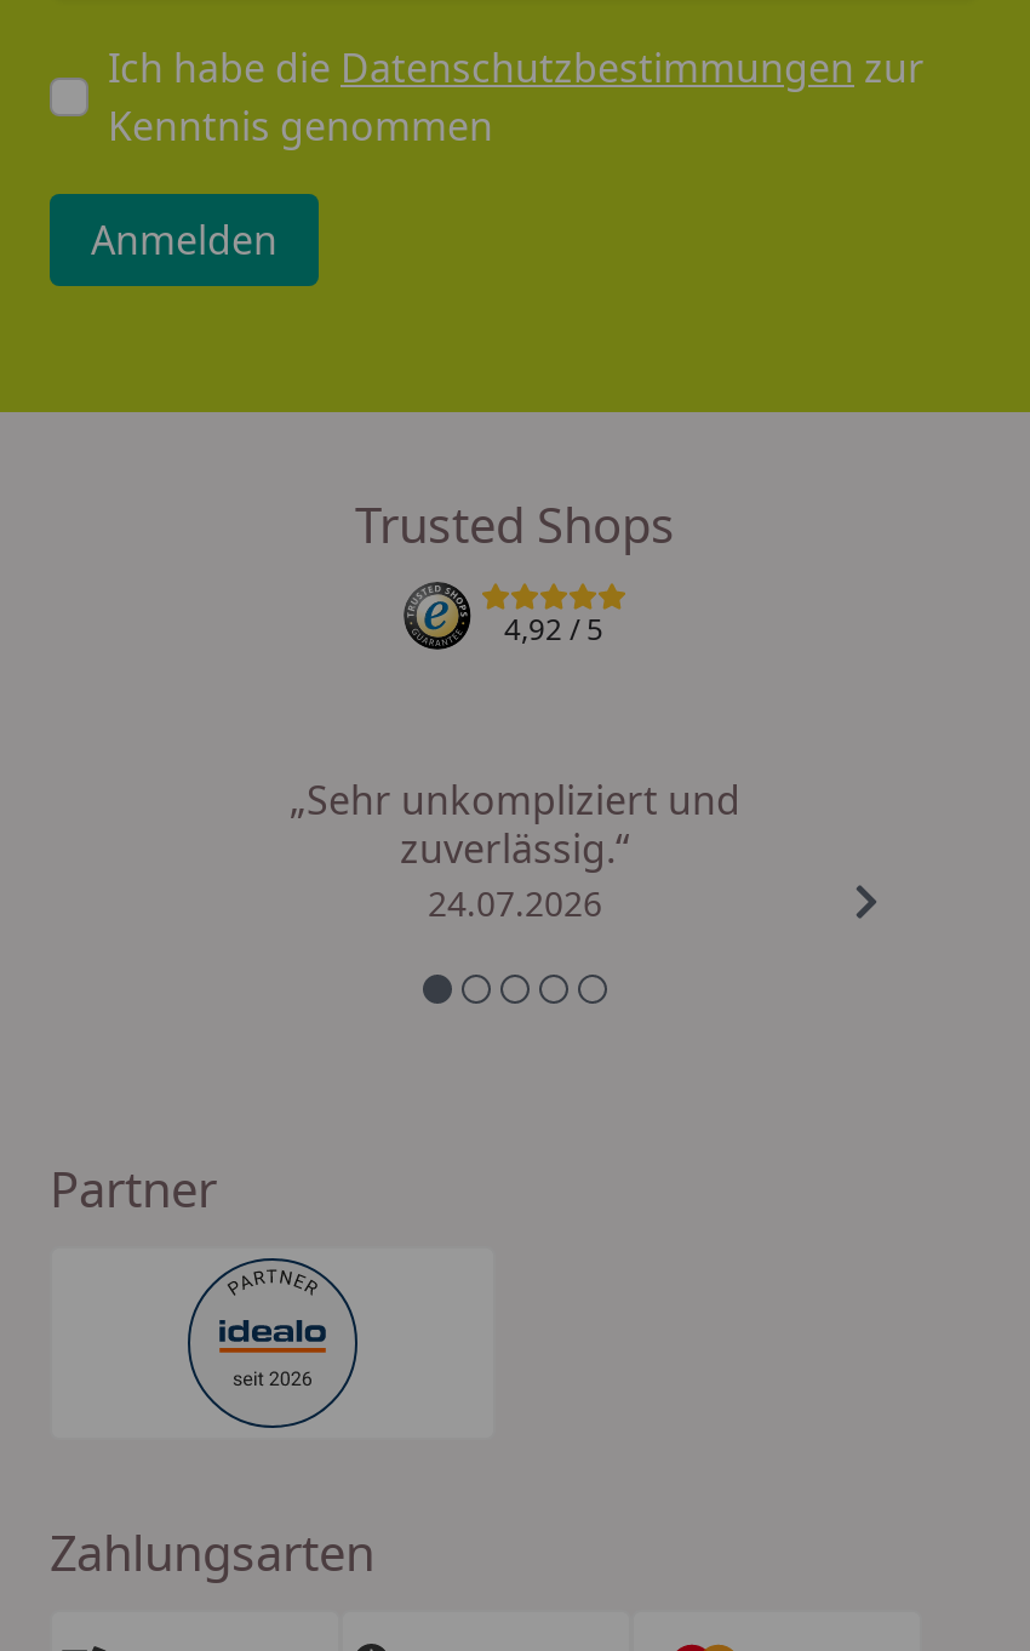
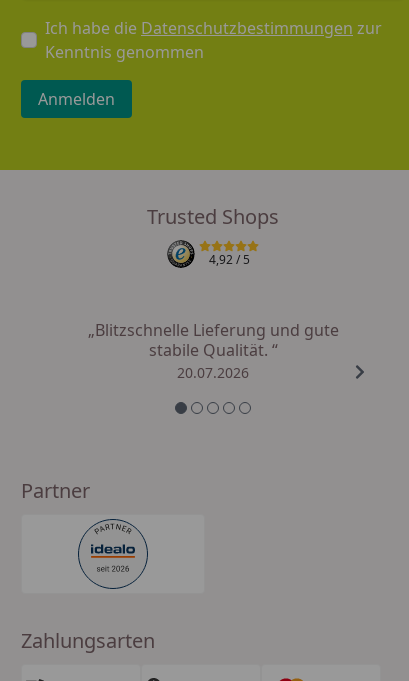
[290,773,740,926] „Sehr unkompliziert und | zuverlässig.“ | 24.07.2026 -> [87,319,338,382] „Blitzschnelle Lieferung und gute | stabile Qualität. “ | 20.07.2026

